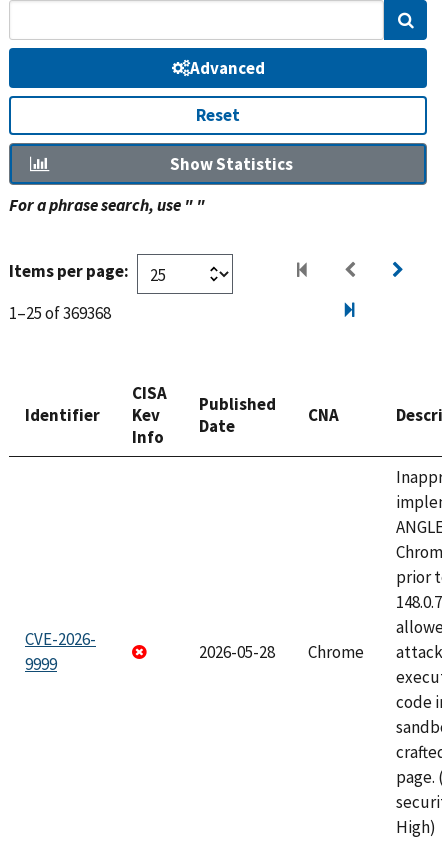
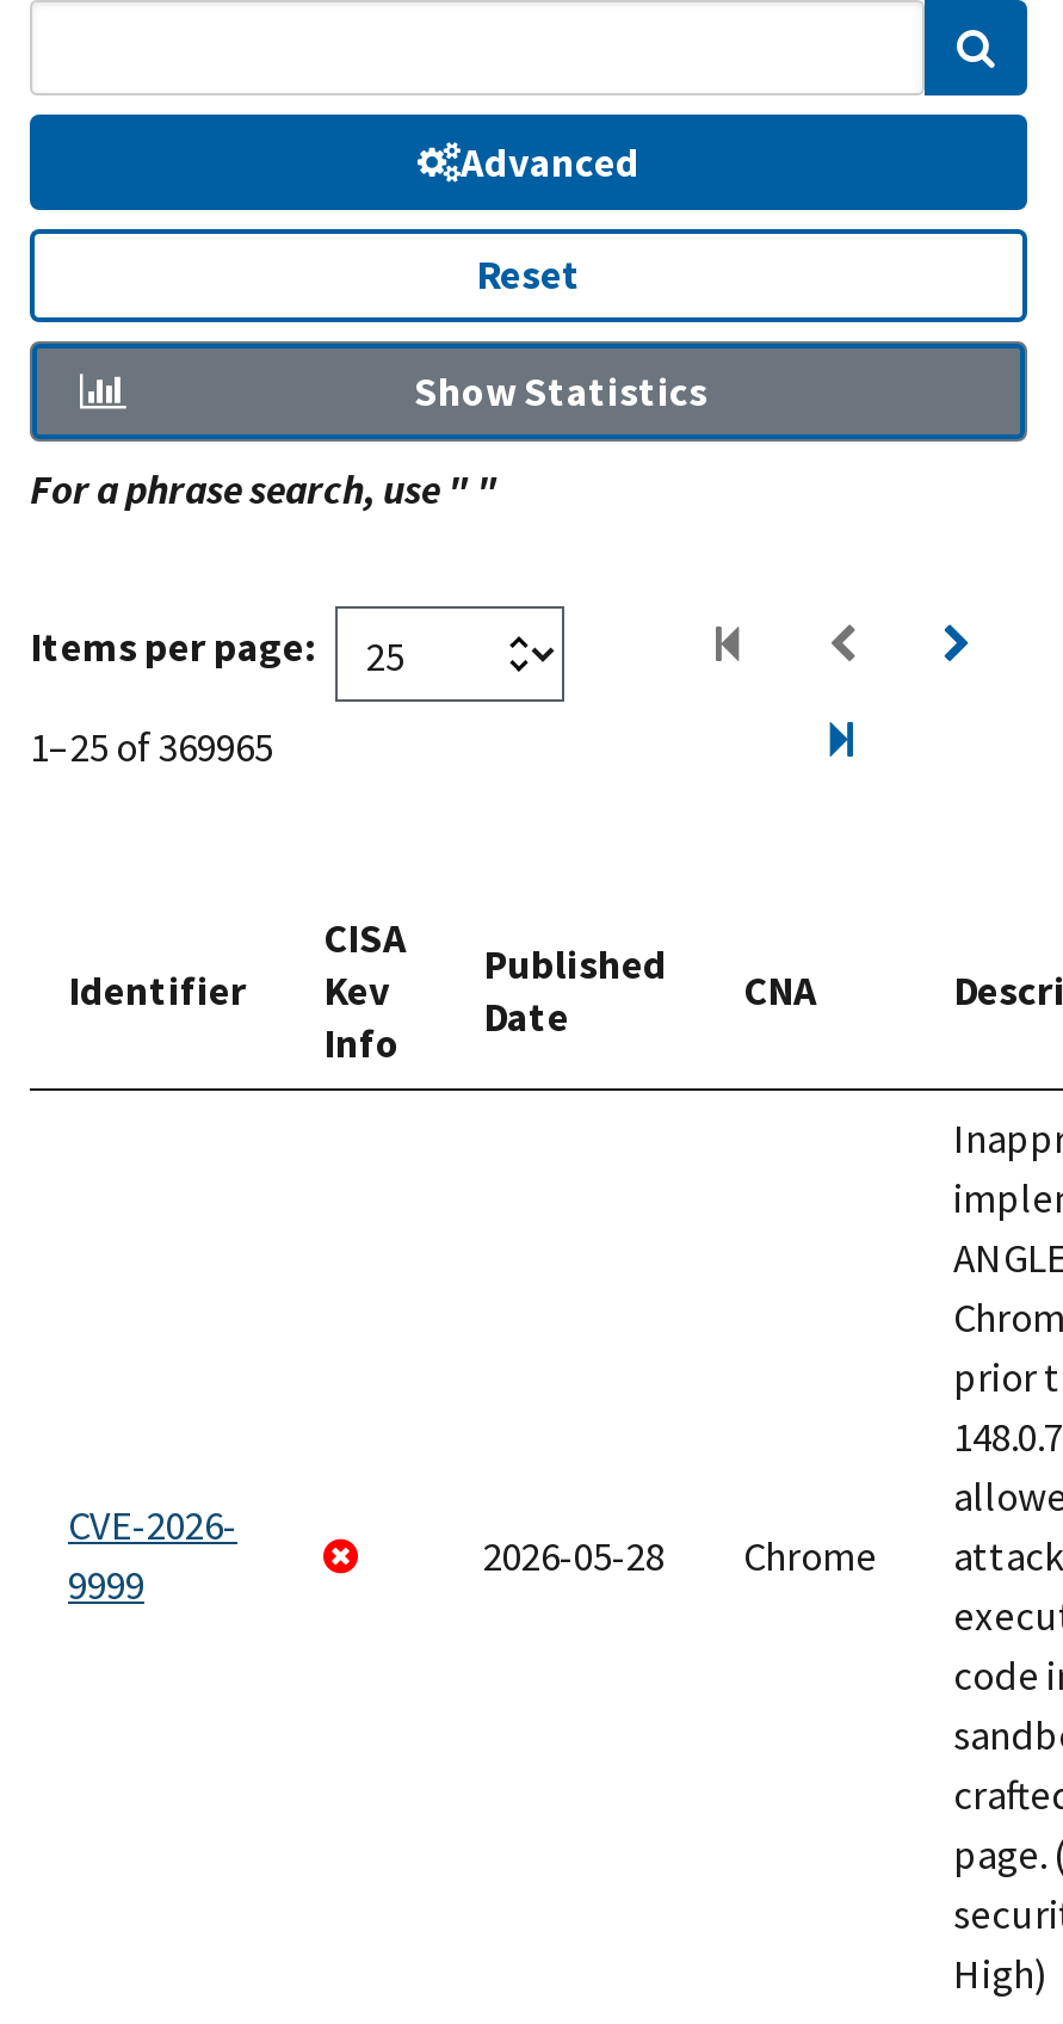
[9,302,111,324] 1–25 of 369368 -> [30,721,273,774] 1–25 of 369965

